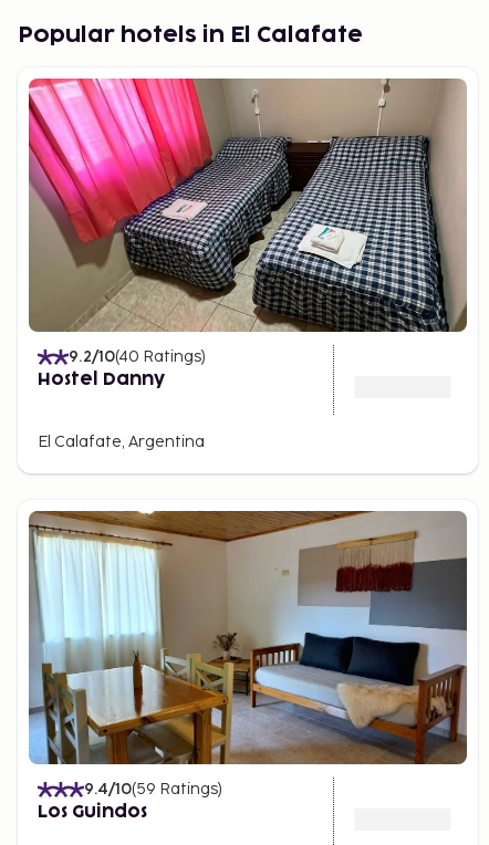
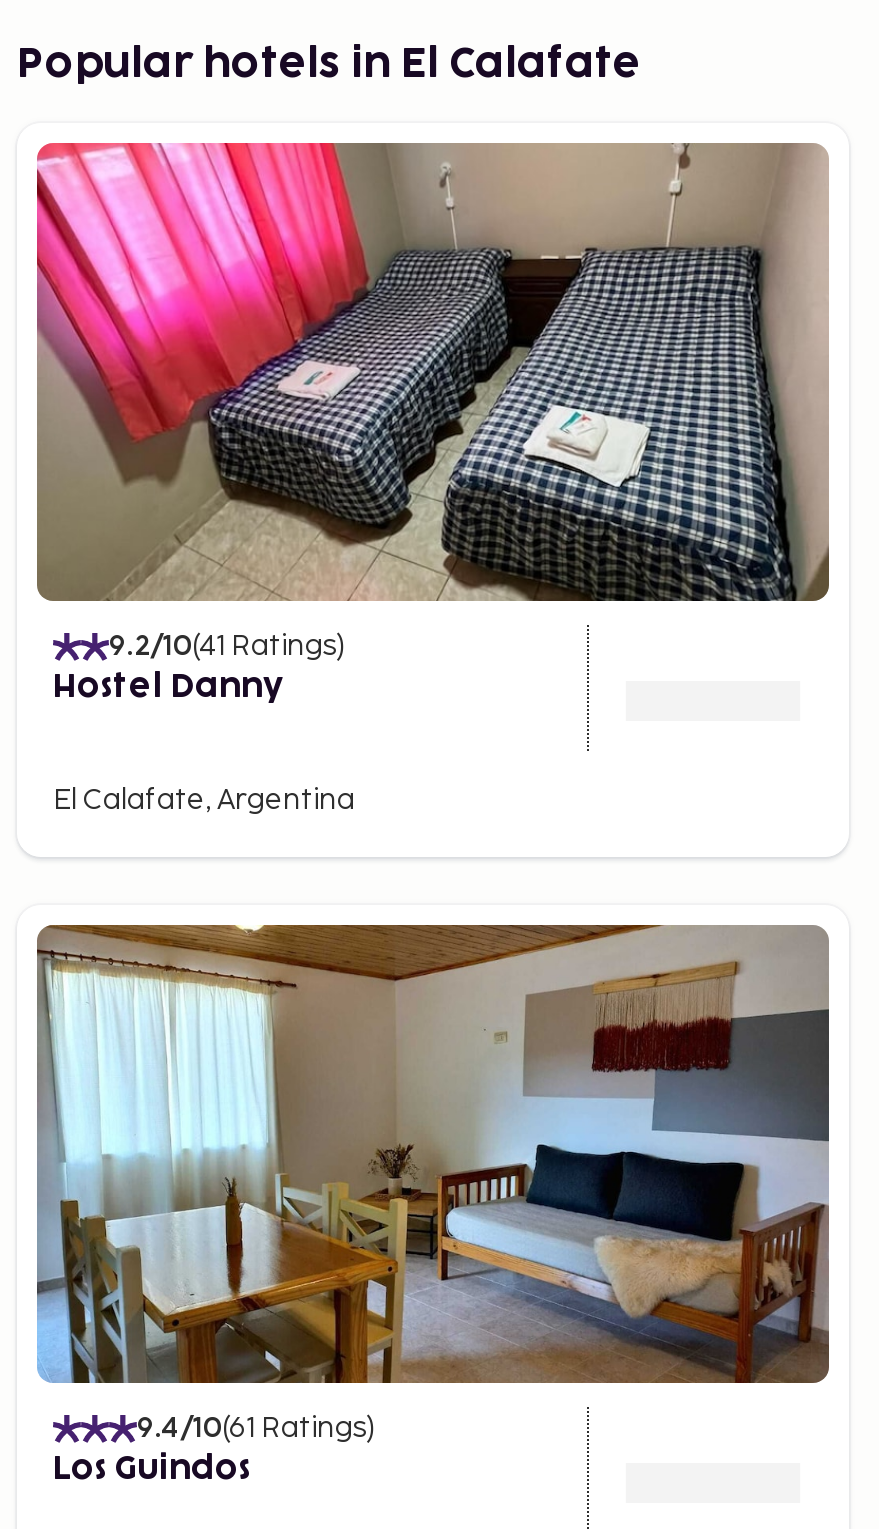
[69,347,206,366] 9.2/10(40 Ratings) -> [109,629,345,663] 9.2/10(41 Ratings)
[84,780,222,799] 9.4/10(59 Ratings) -> [137,1411,375,1445] 9.4/10(61 Ratings)

